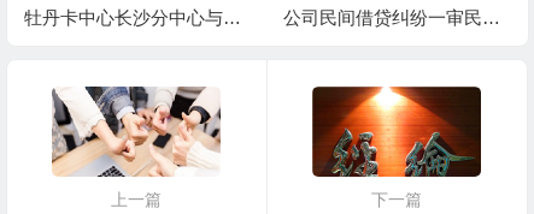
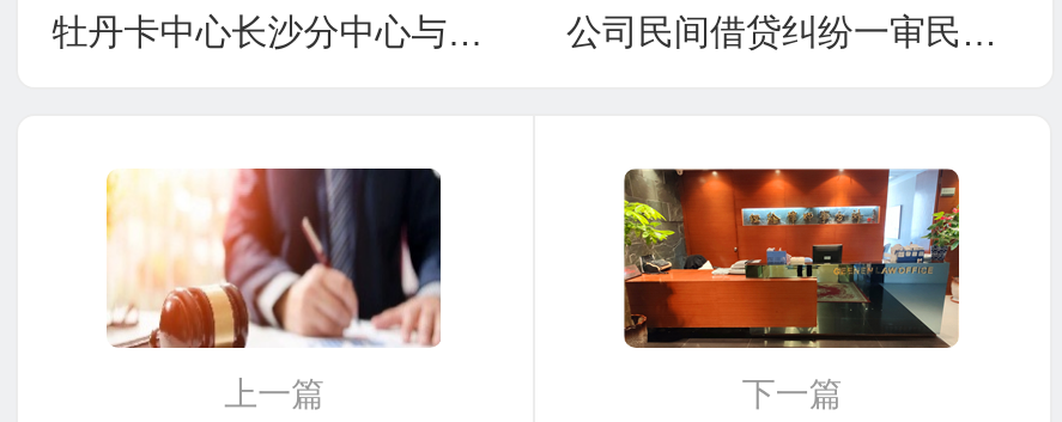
[51,85,221,178] [image] -> [104,166,444,350] [image]
[311,85,482,178] [image] -> [621,166,961,350] [image]

